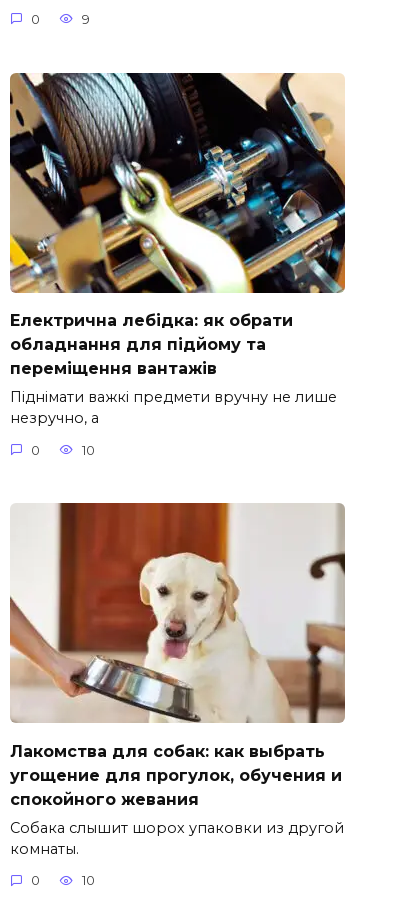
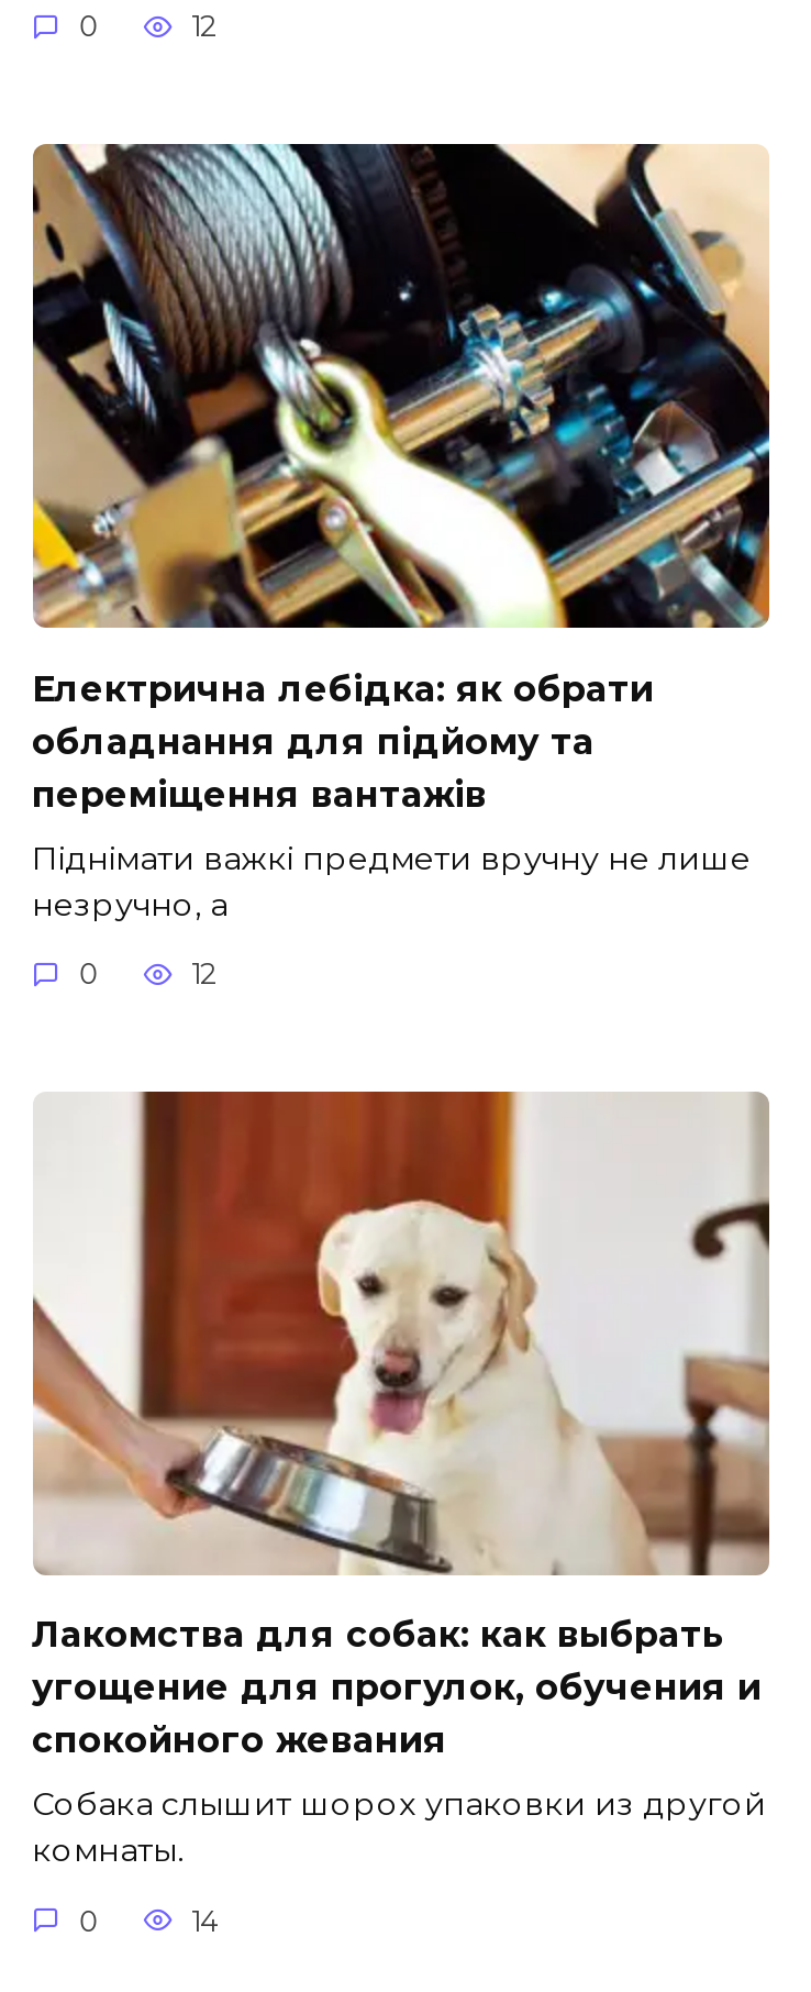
[82,12,90,27] 9 -> [191,11,215,44] 12
[82,443,95,458] 10 -> [191,958,215,991] 12
[82,873,95,888] 10 -> [191,1905,218,1938] 14

